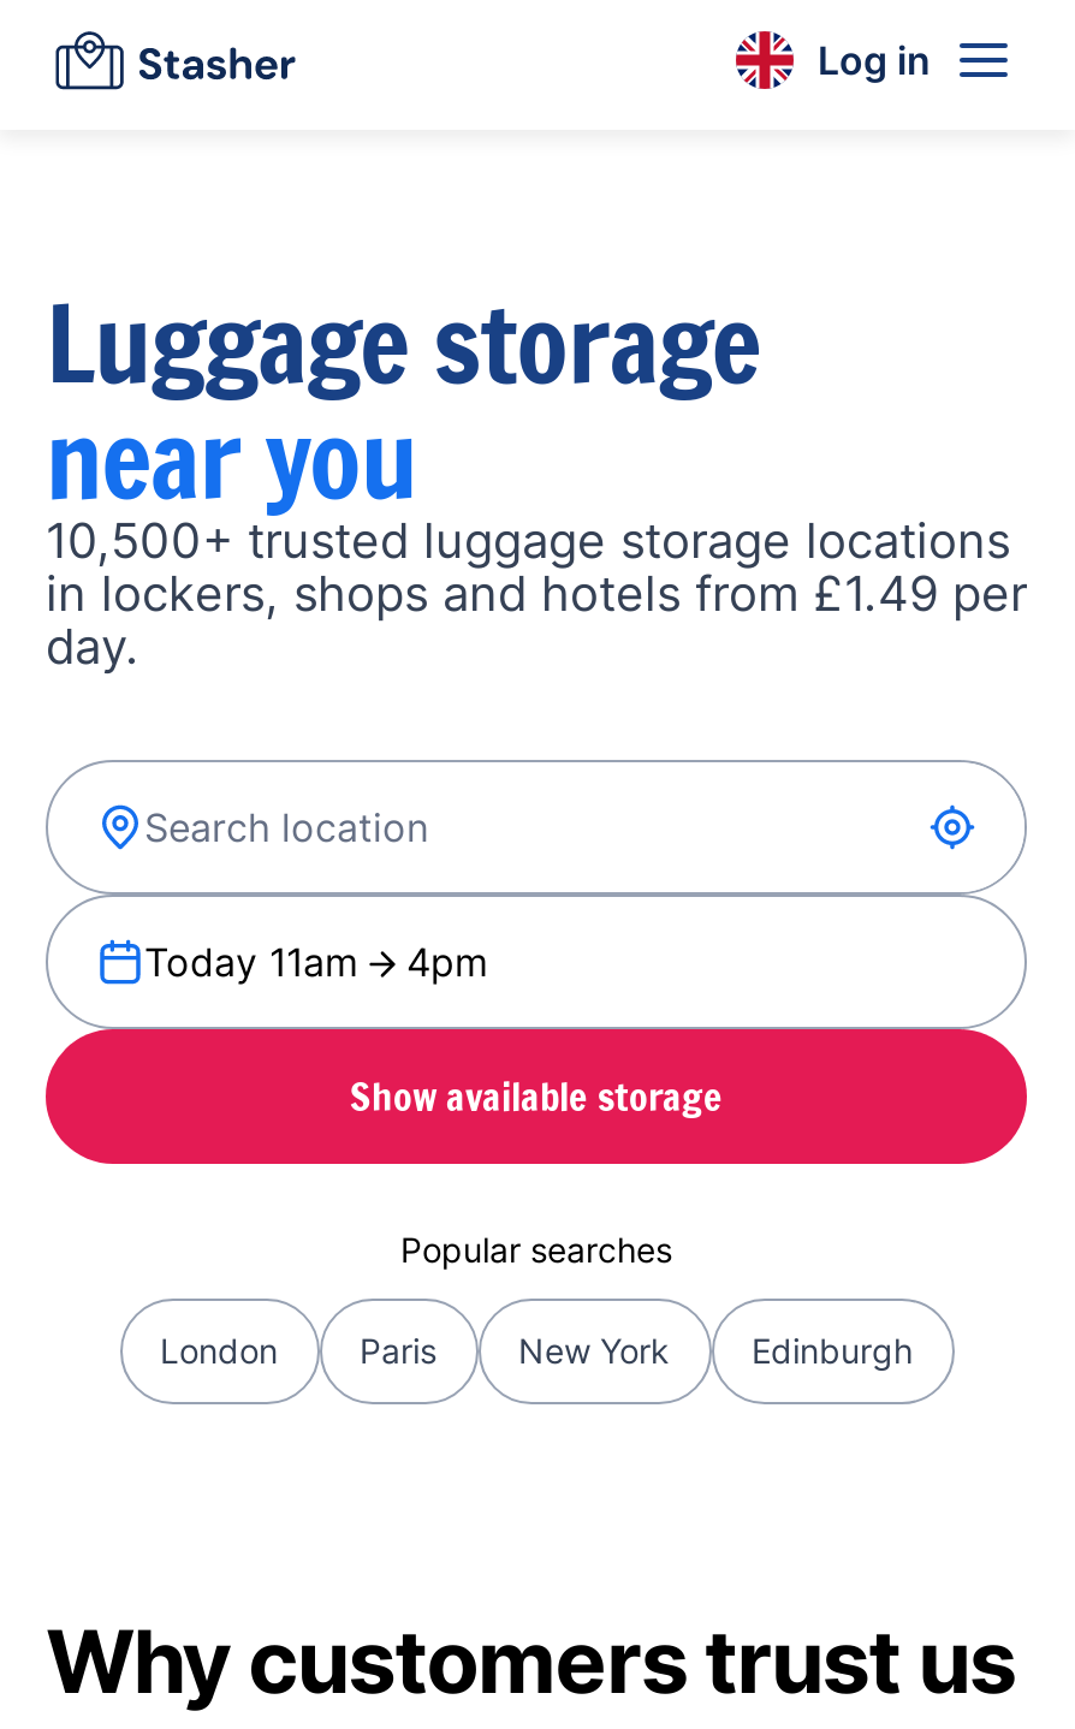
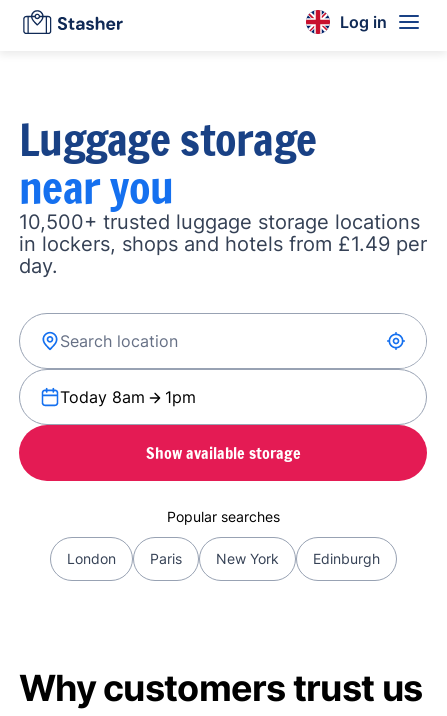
[144,938,488,986] Today 11am | 4pm -> [60,387,196,407] Today 8am | 1pm

